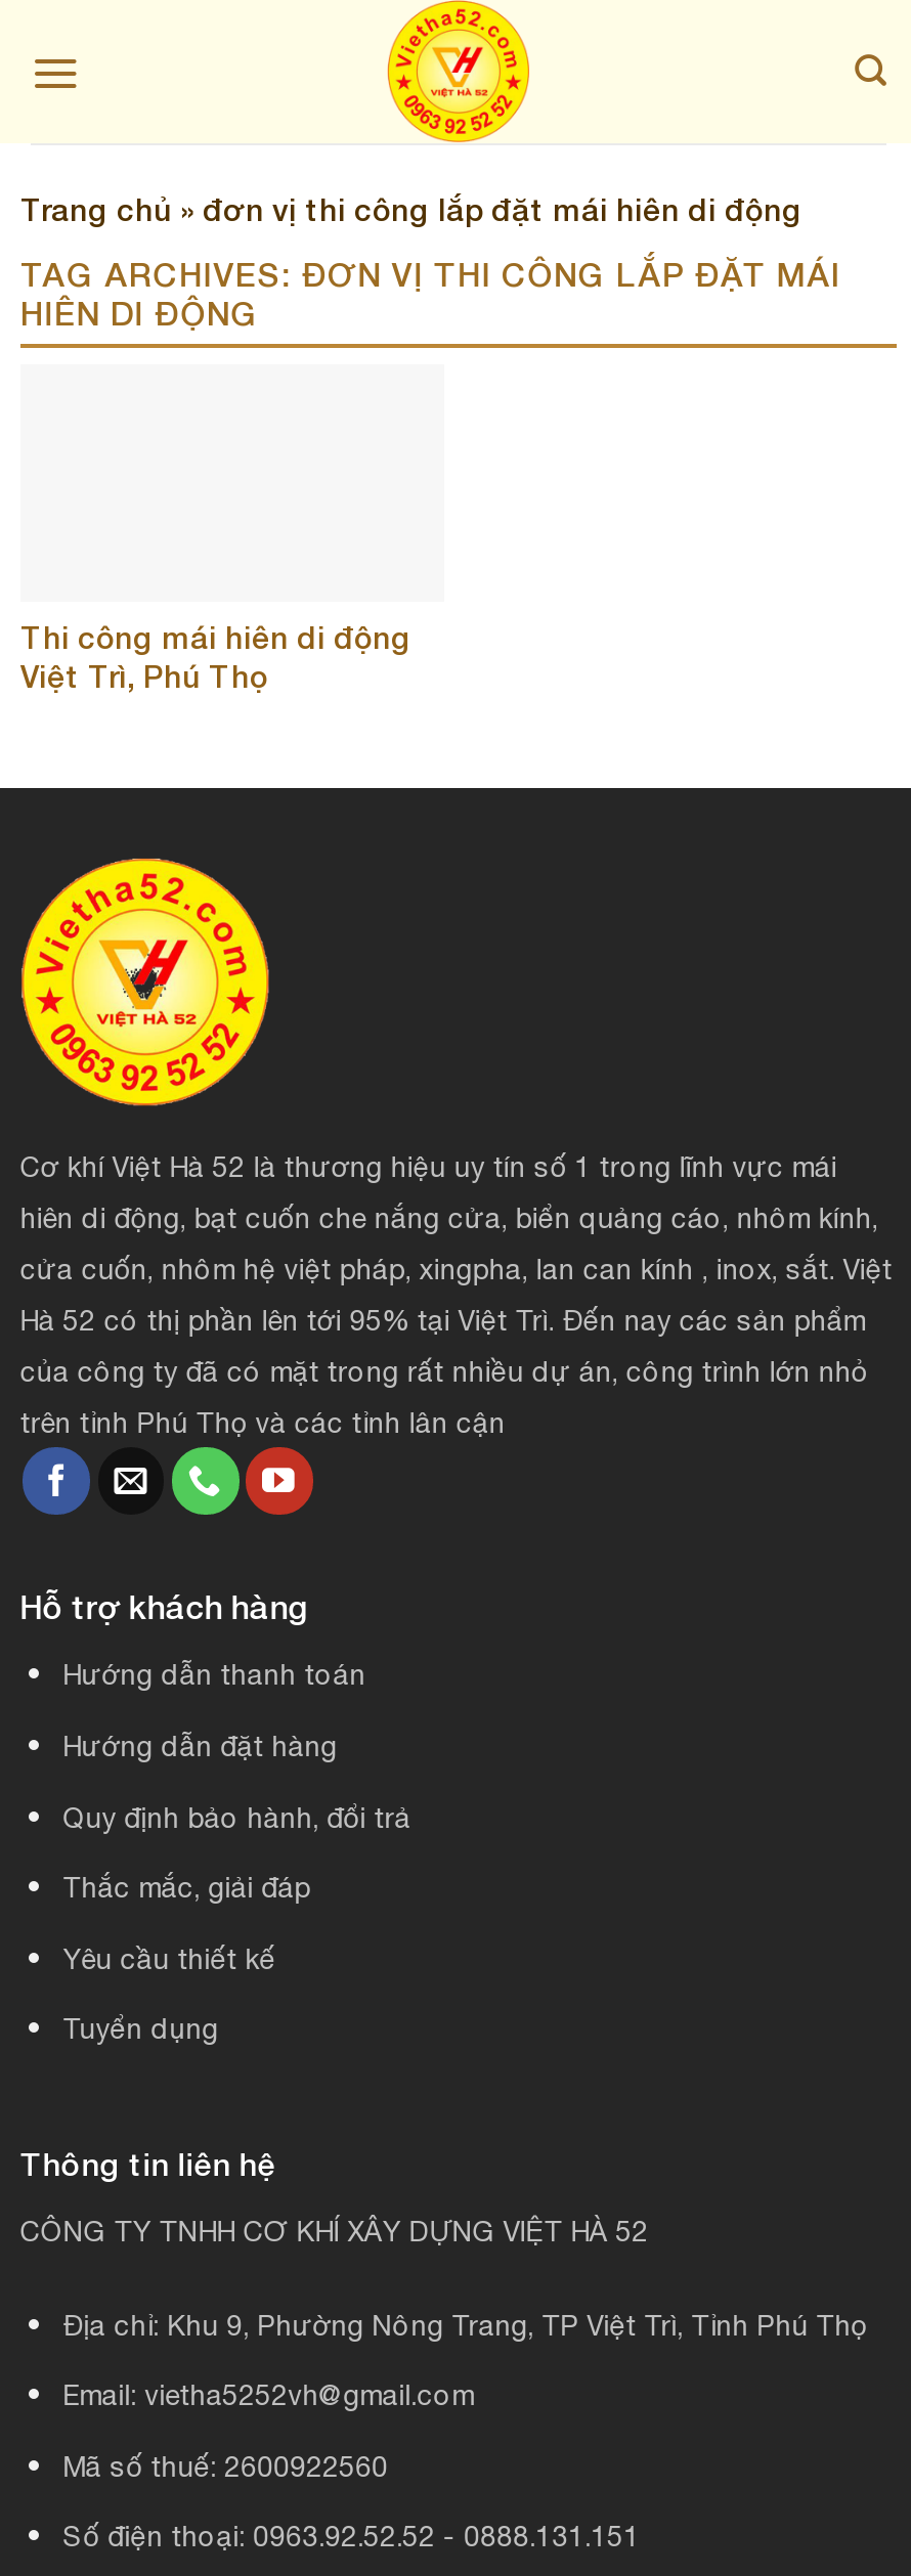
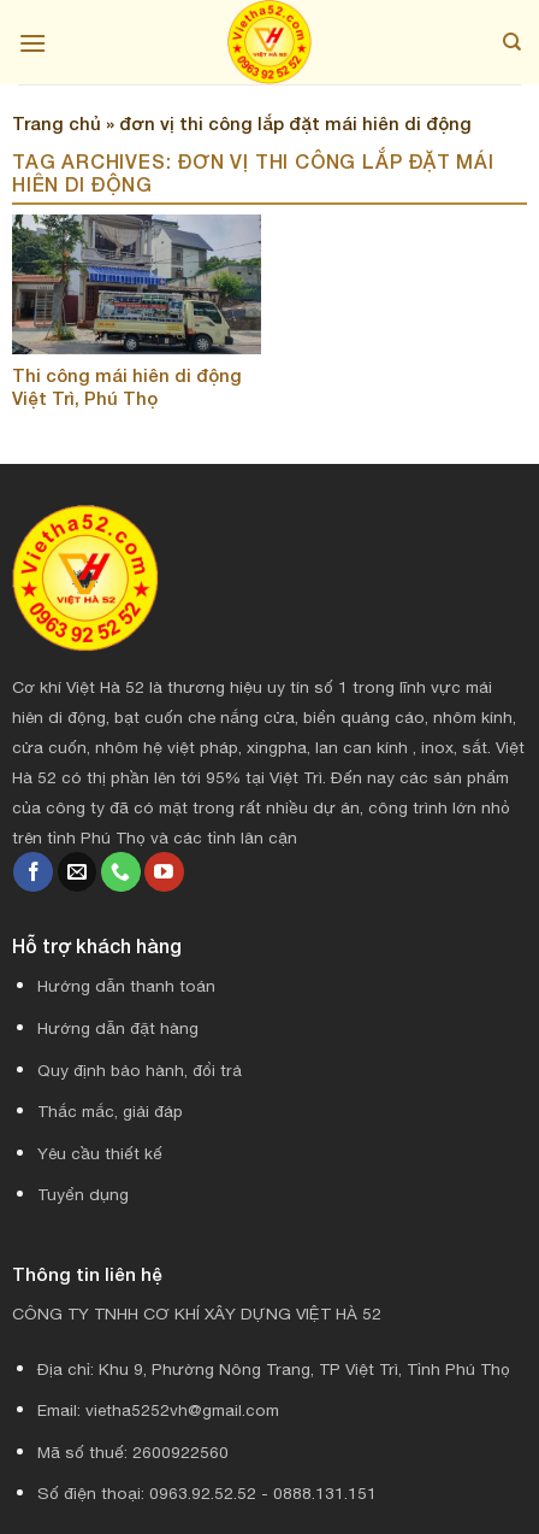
none -> [11,213,262,355] [image]

